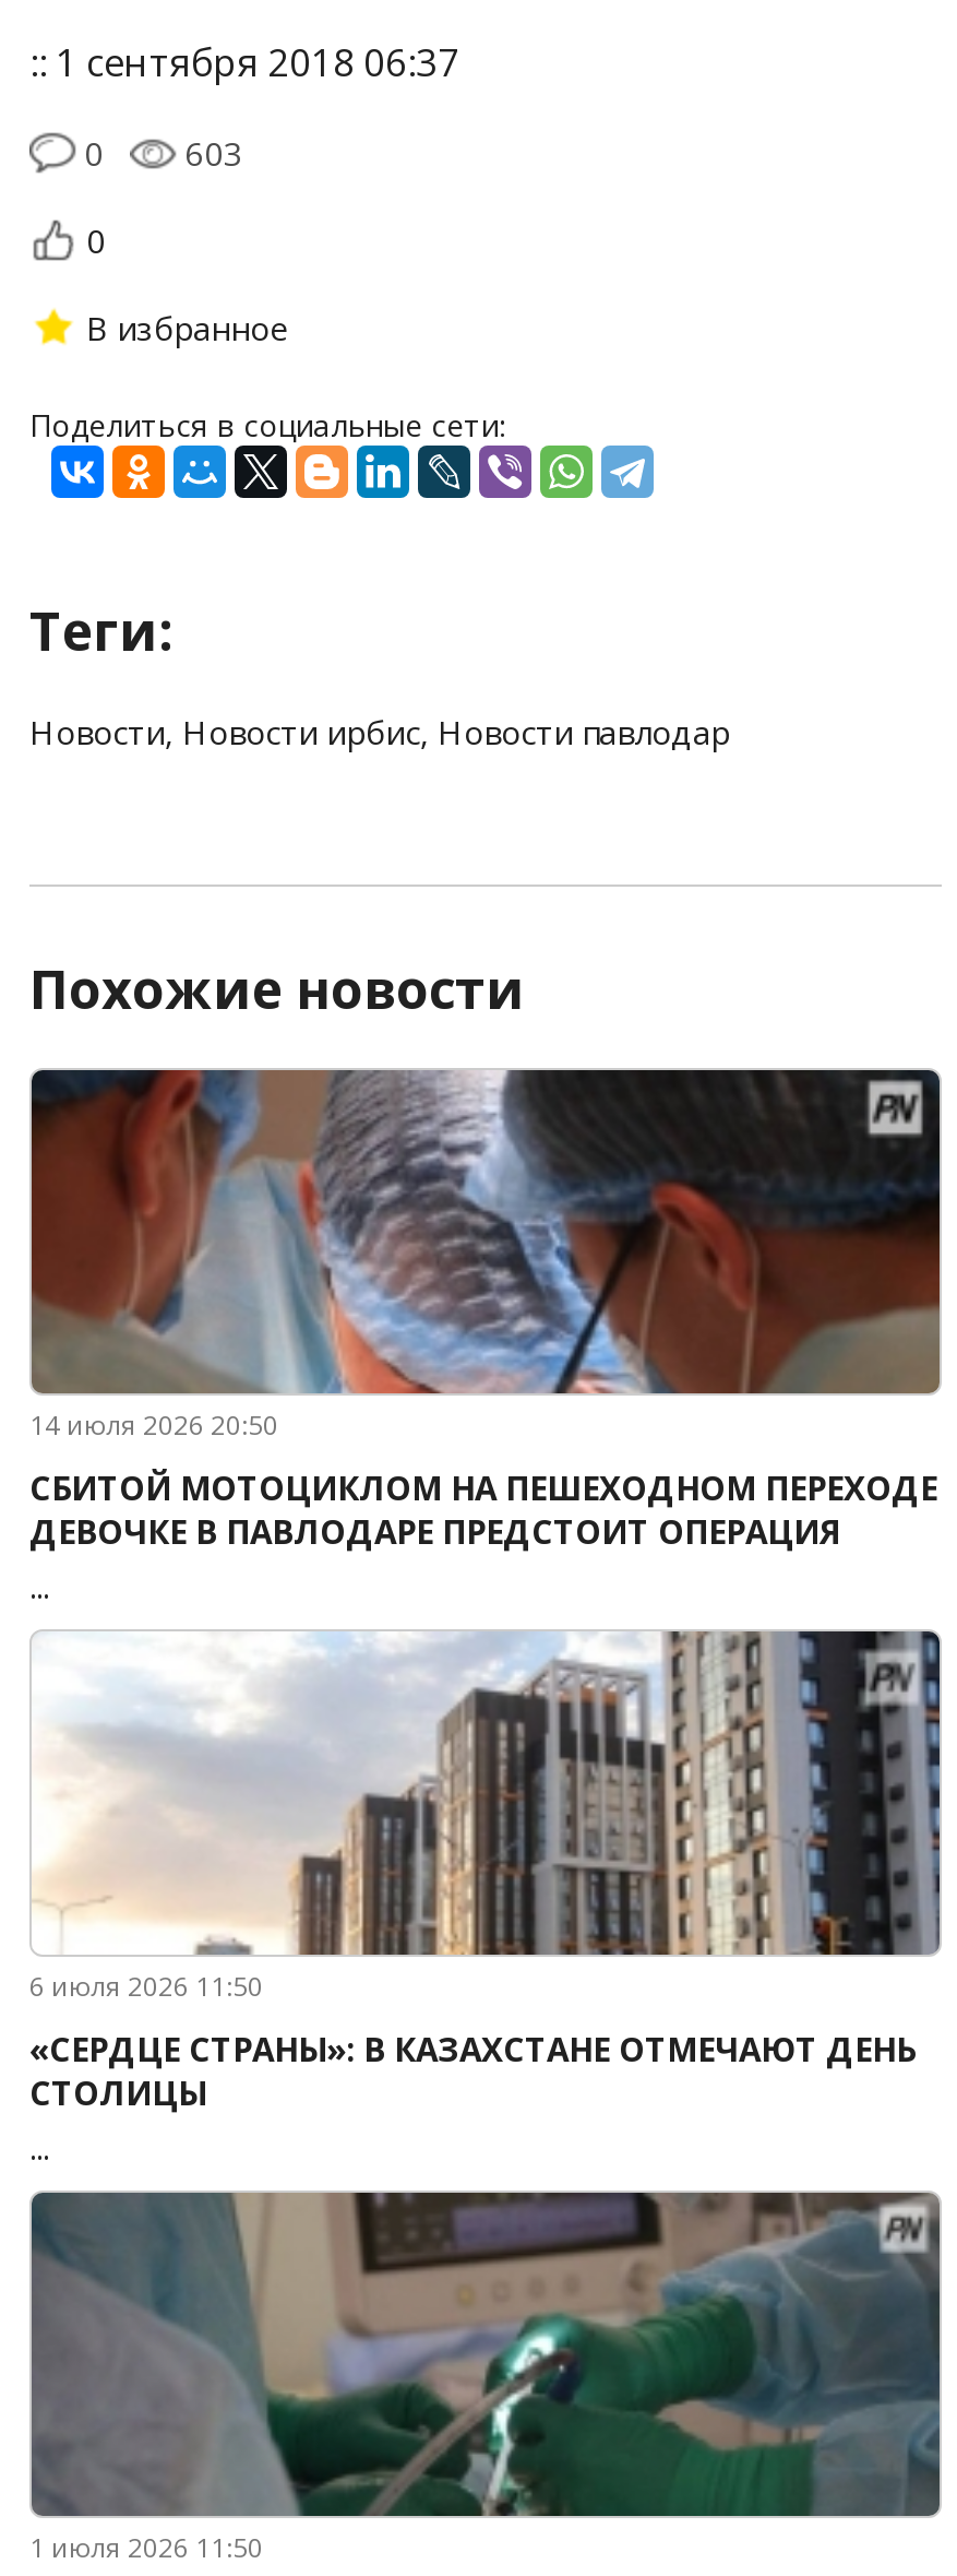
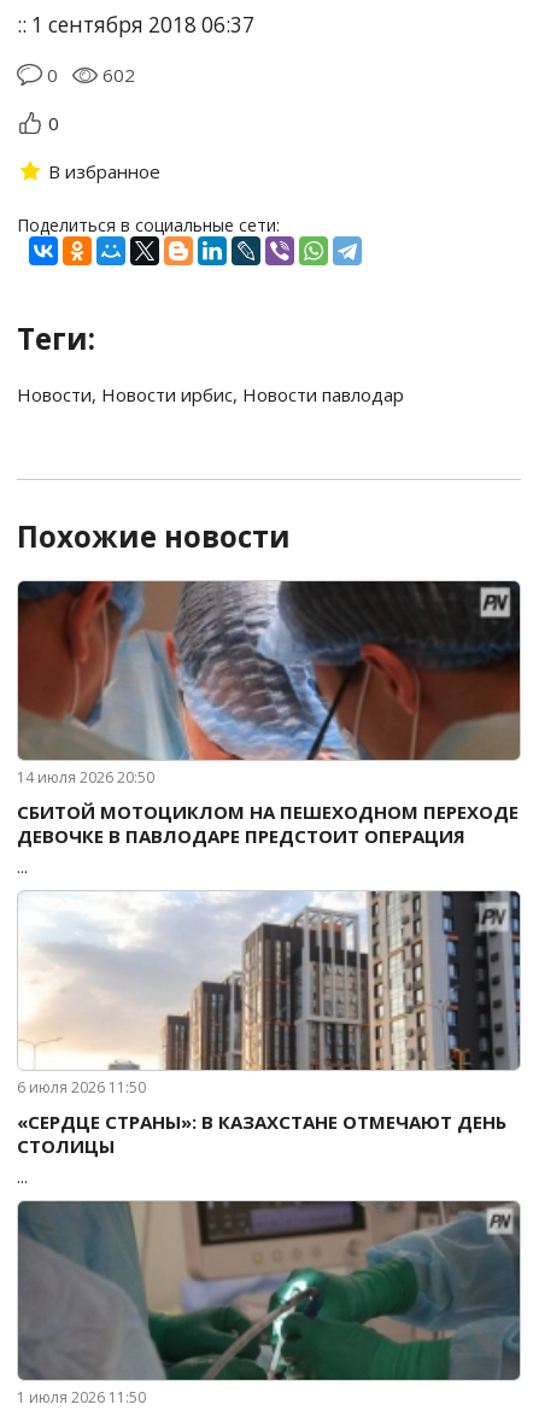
[84,131,243,175] 0 603 -> [47,63,135,87] 0 602

